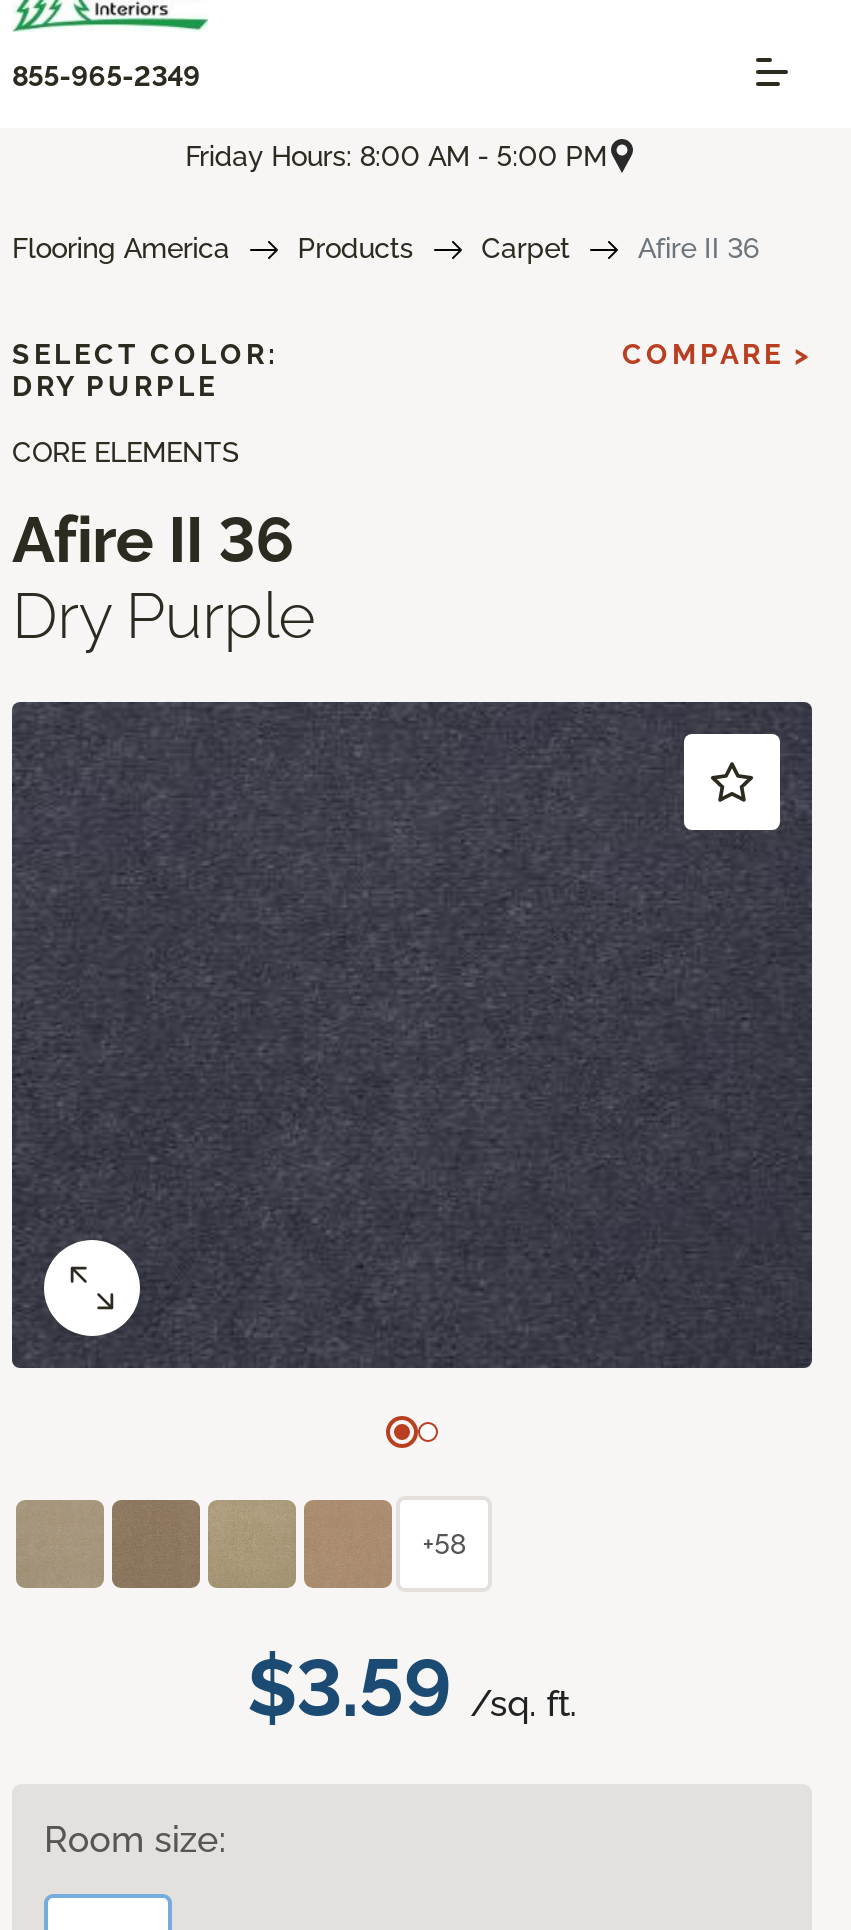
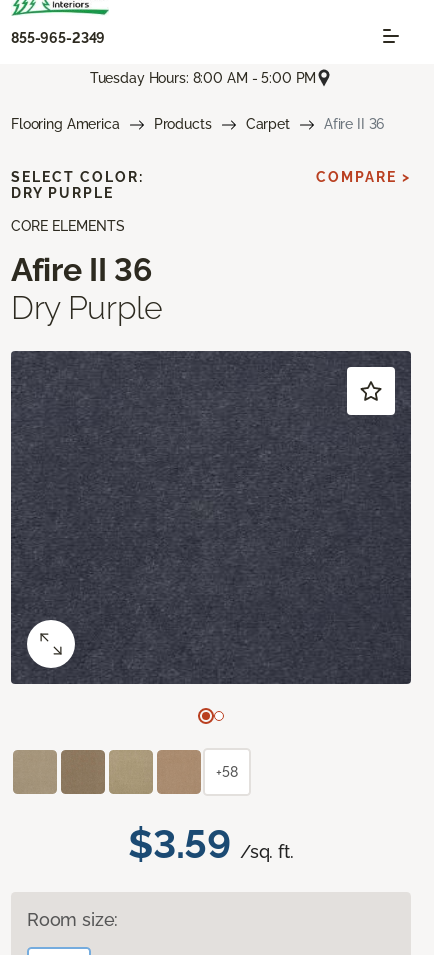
[185,139,607,171] Friday Hours: 8:00 AM - 5:00 PM -> [90,70,316,86] Tuesday Hours: 8:00 AM - 5:00 PM

